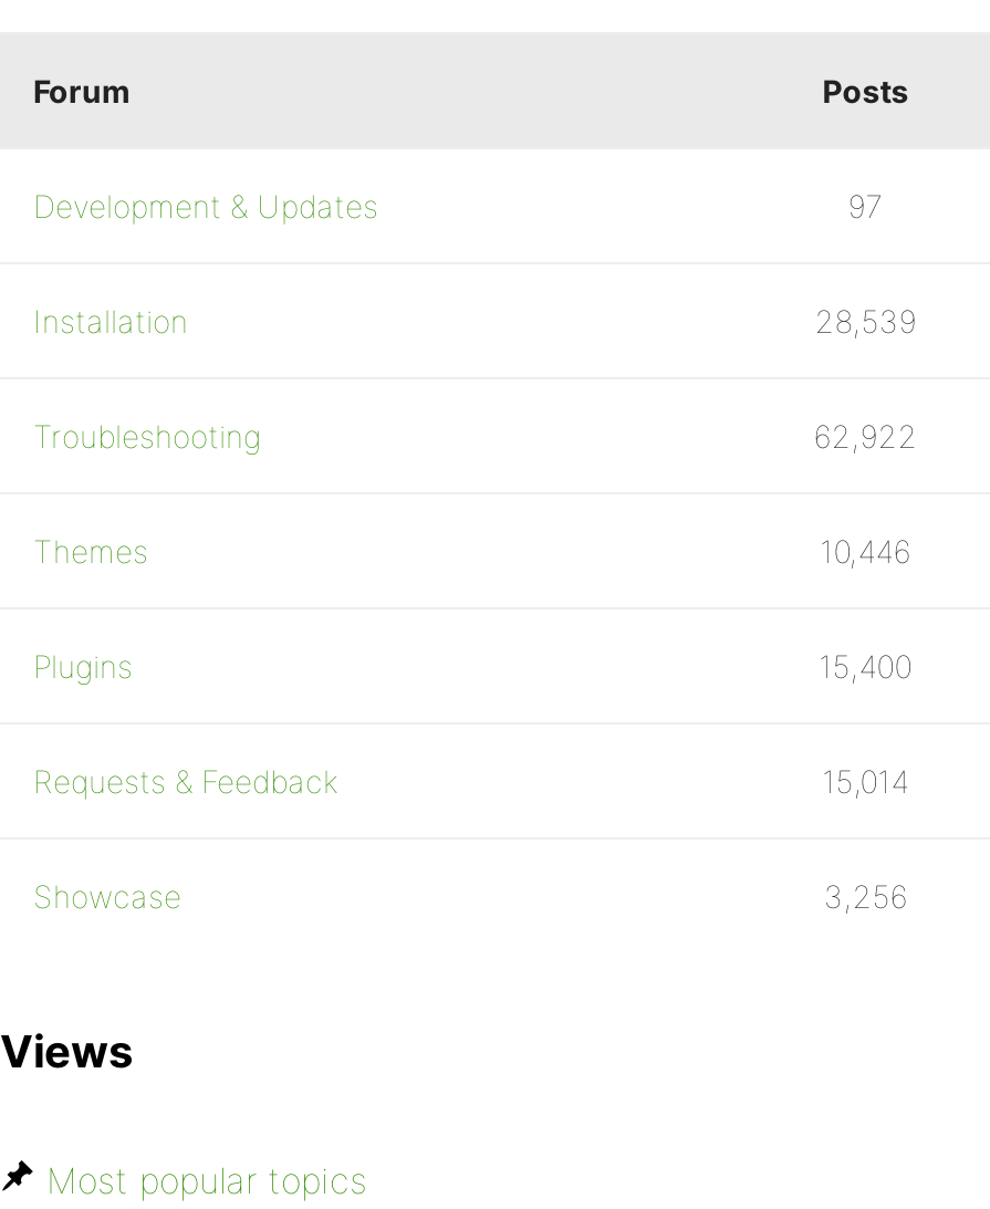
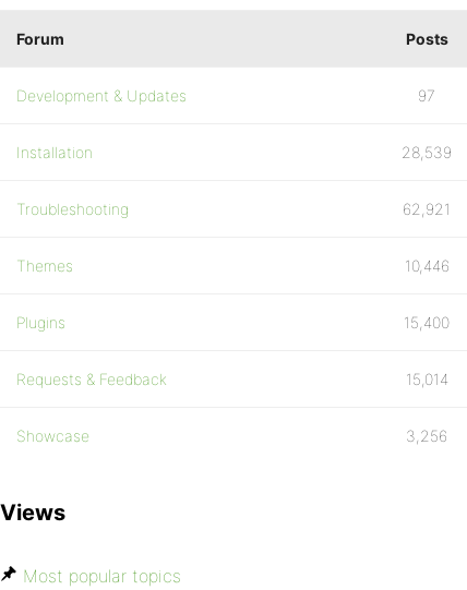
[813,417,917,455] 62,922 -> [403,200,451,218] 62,921

